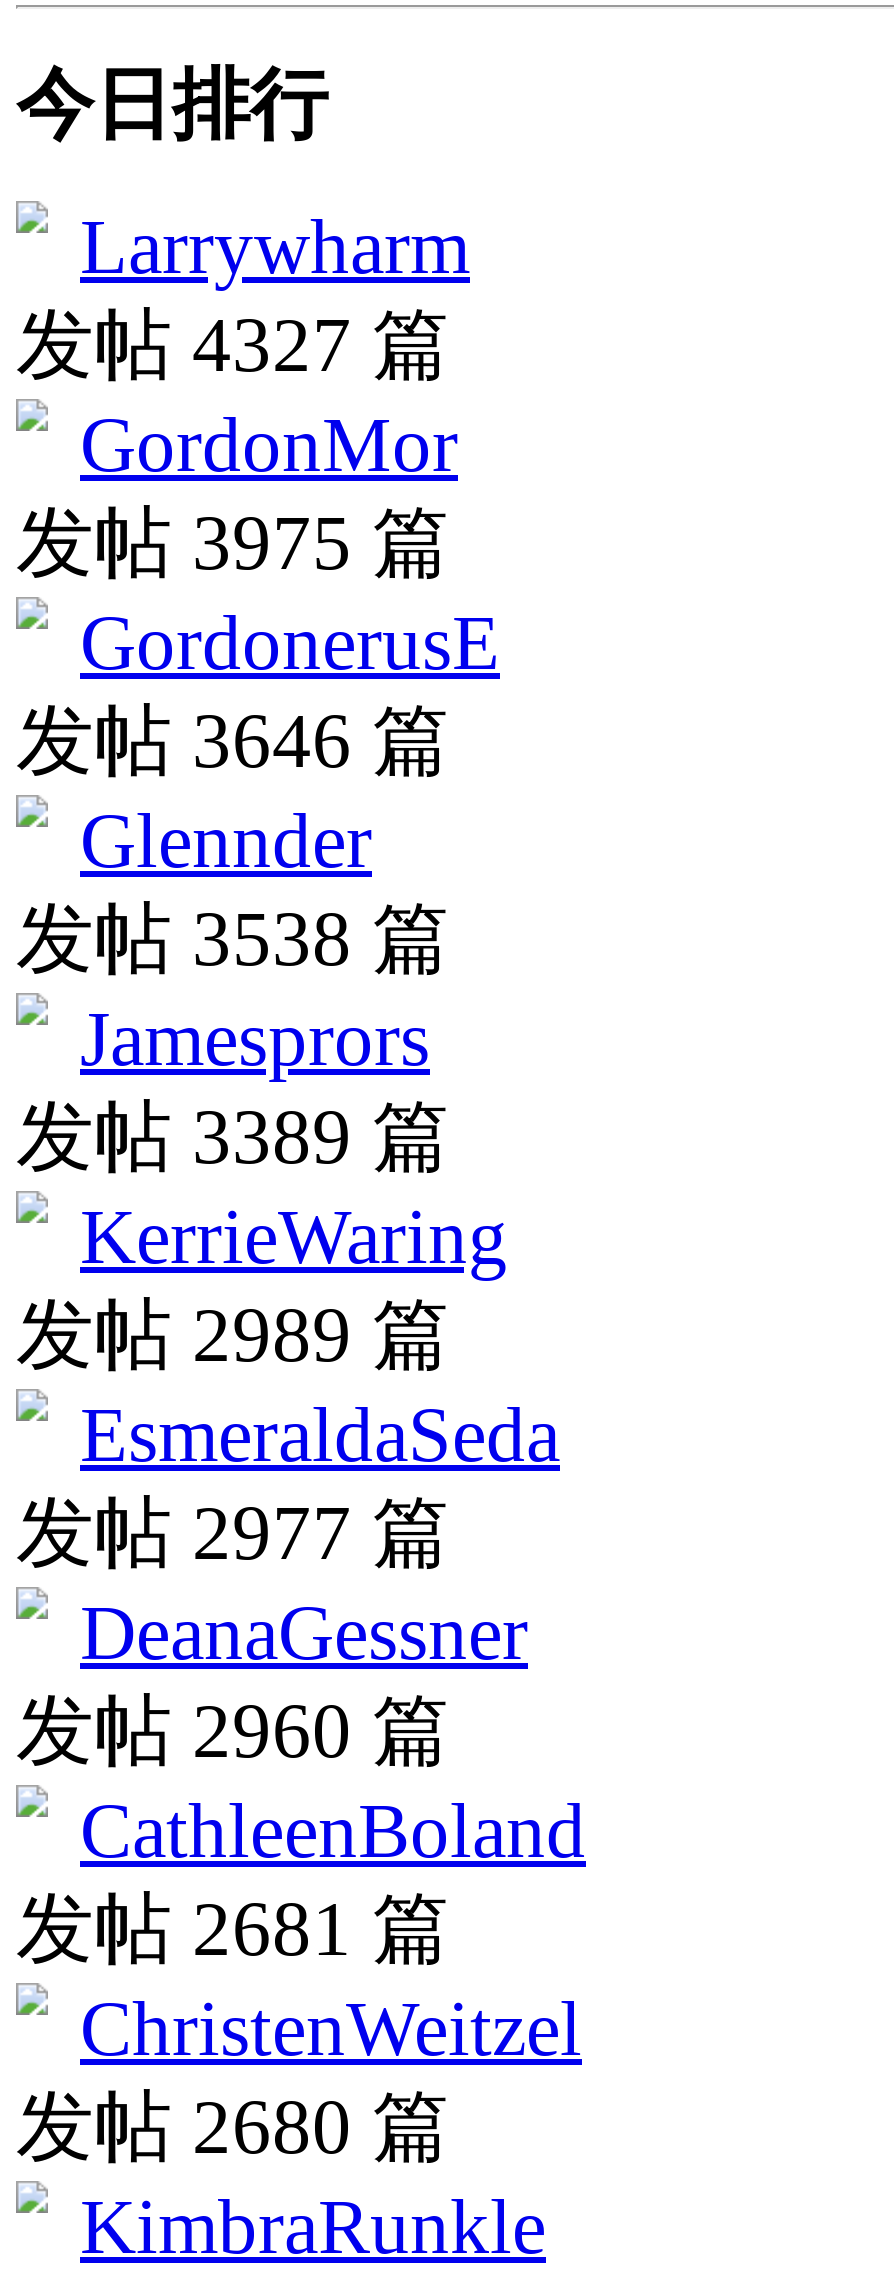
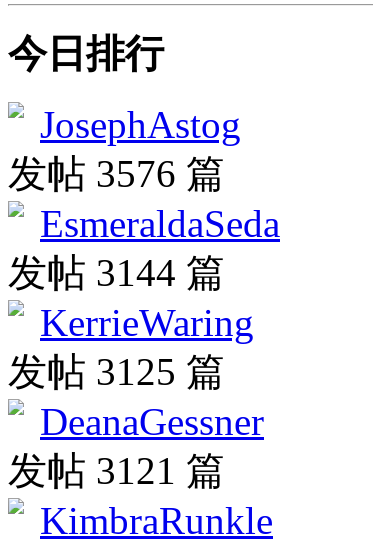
[16,204,500,1378] Larrywharm | 发帖 4327 篇 | GordonMor | 发帖 3975 篇 | GordonerusE | 发帖 3646 篇 | Glennder | 发帖 3538 篇 | Jamesprors | 发帖 3389 篇 | 发帖 2989 篇 -> [8,103,241,195] JosephAstog | 发帖 3576 篇
moved [80,1194,508,1280] -> [40,301,254,344]: KerrieWaring
[16,1490,450,1576] 发帖 2977 篇 -> [8,251,225,393] 发帖 3144 篇 | 发帖 3125 篇
[16,1688,586,2170] 发帖 2960 篇 | CathleenBoland | 发帖 2681 篇 | ChristenWeitzel | 发帖 2680 篇 -> [8,449,225,492] 发帖 3121 篇

